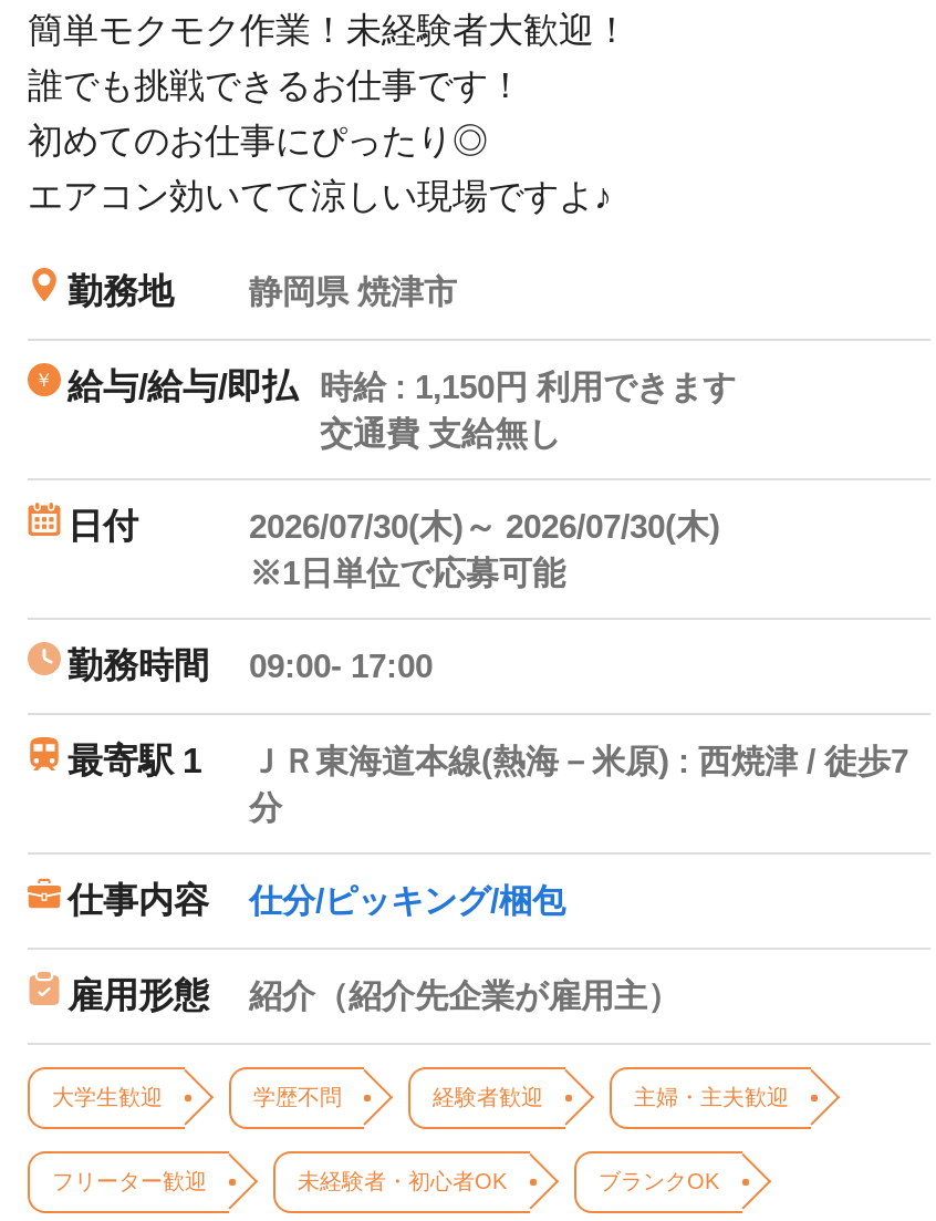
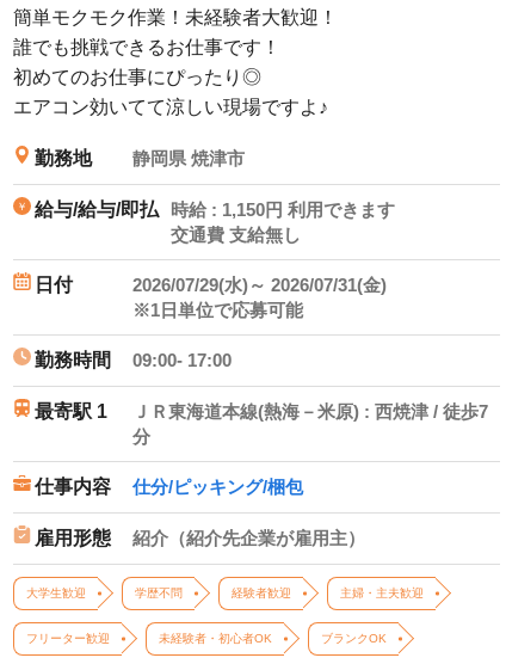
[249,507,720,545] 2026/07/30(木)～ 2026/07/30(木) -> [132,275,387,295] 2026/07/29(水)～ 2026/07/31(金)

